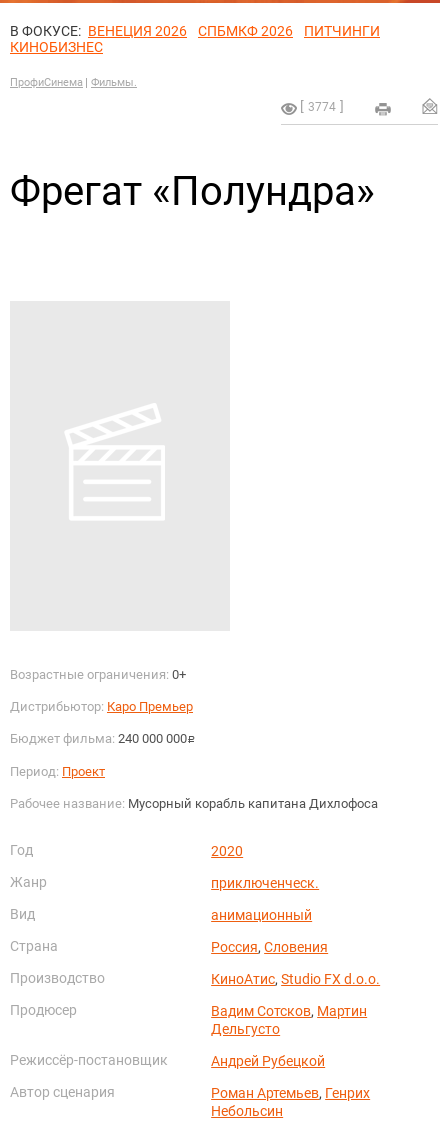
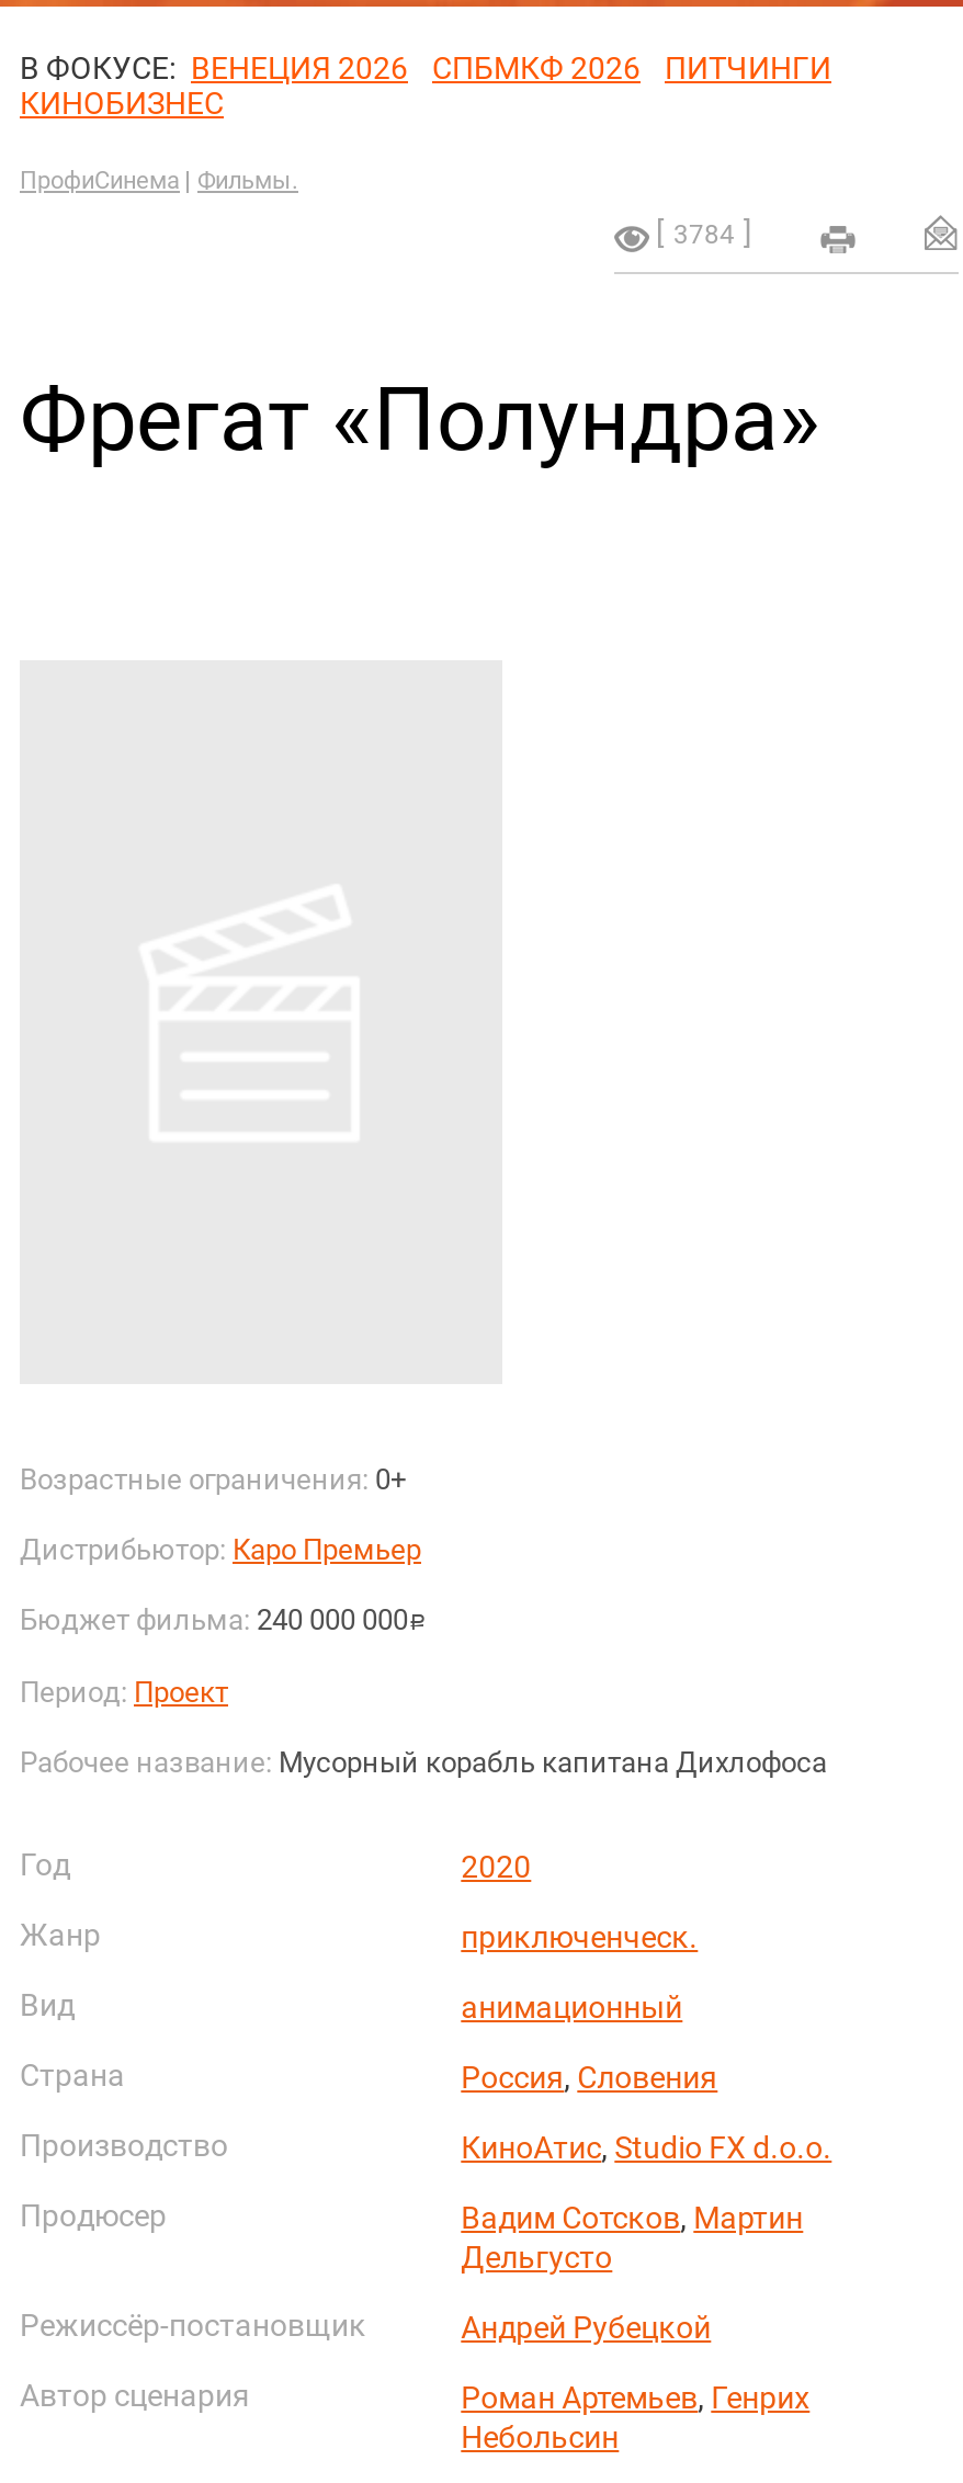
[308,100,336,114] 3774 -> [673,219,735,250] 3784

